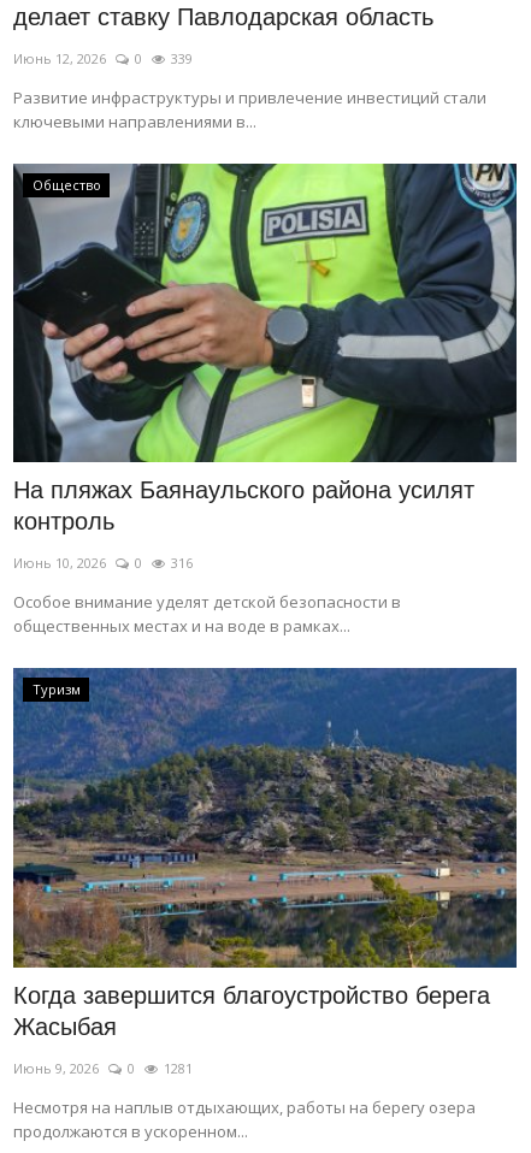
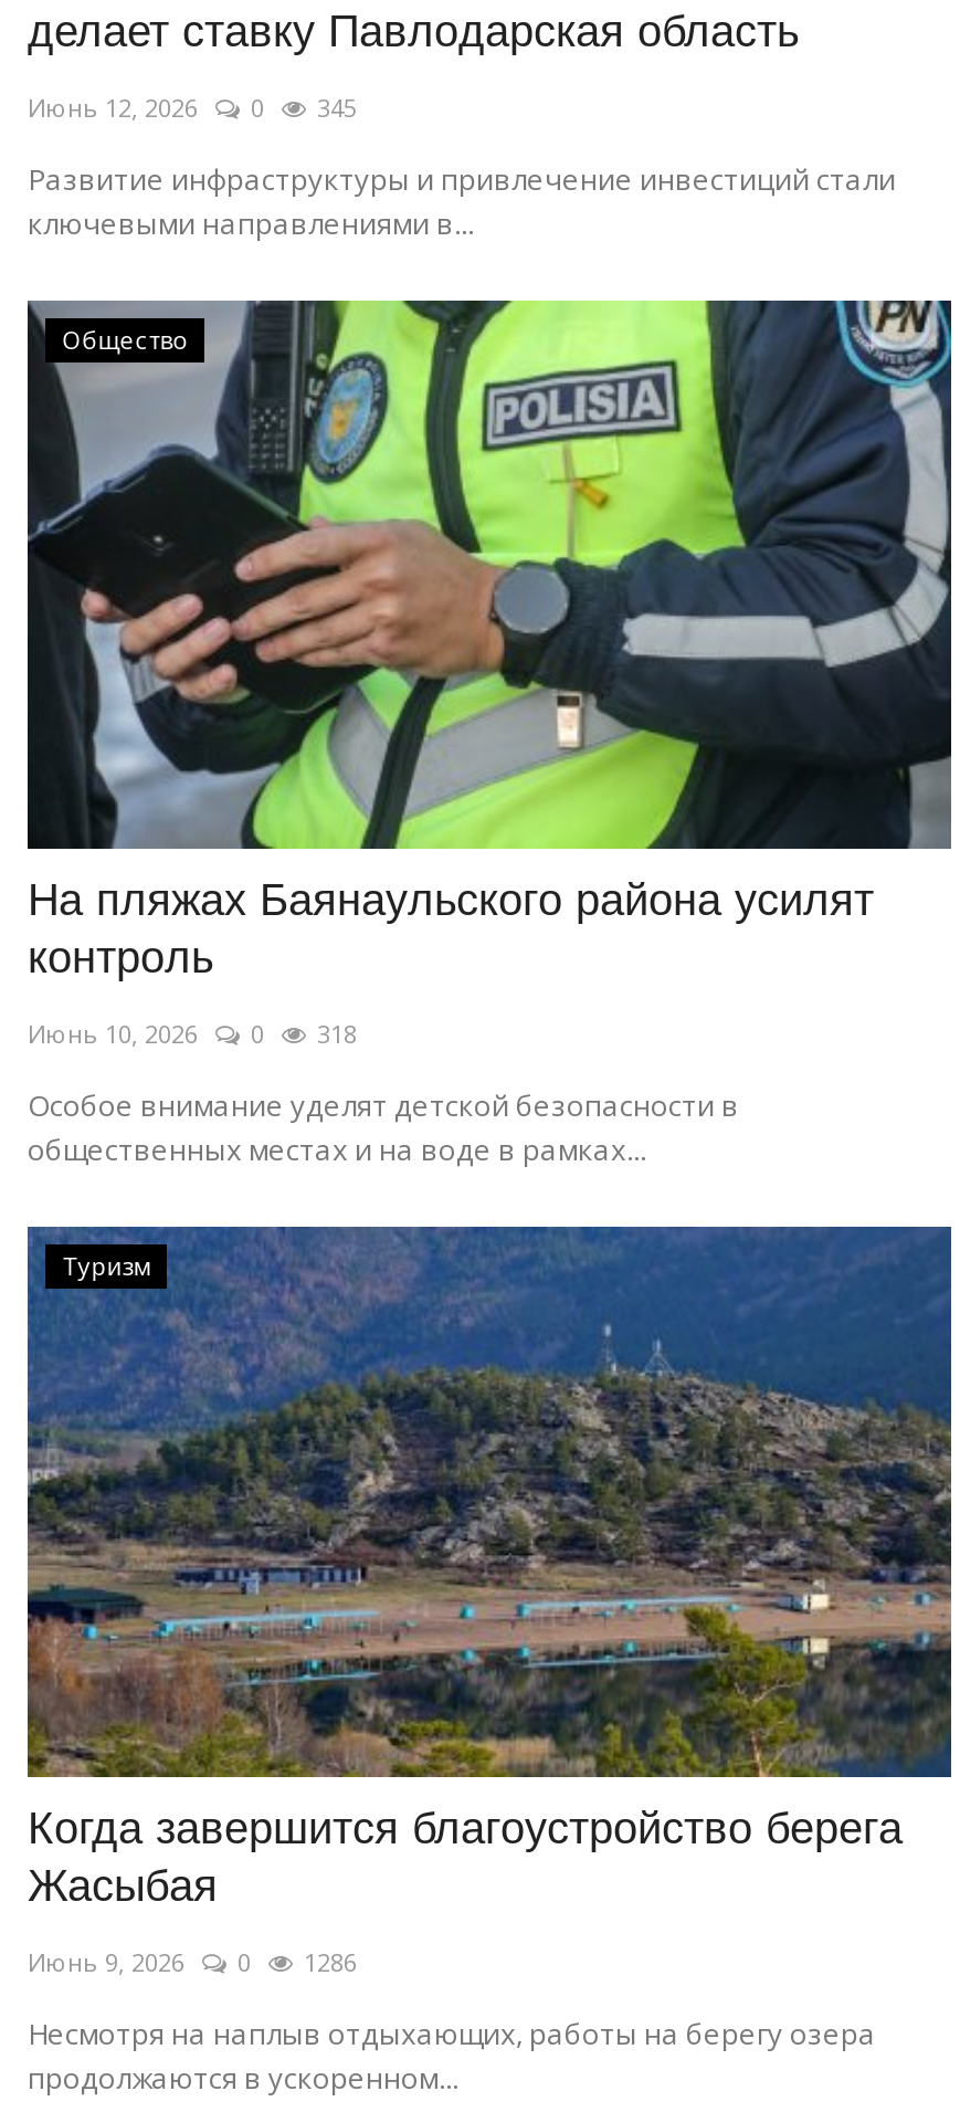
[13,49,193,67] Июнь 12, 2026 0 339 -> [28,90,357,123] Июнь 12, 2026 0 345
[13,554,193,572] Июнь 10, 2026 0 316 -> [28,1017,357,1051] Июнь 10, 2026 0 318
[13,1059,193,1077] Июнь 9, 2026 0 1281 -> [28,1945,357,1978] Июнь 9, 2026 0 1286

